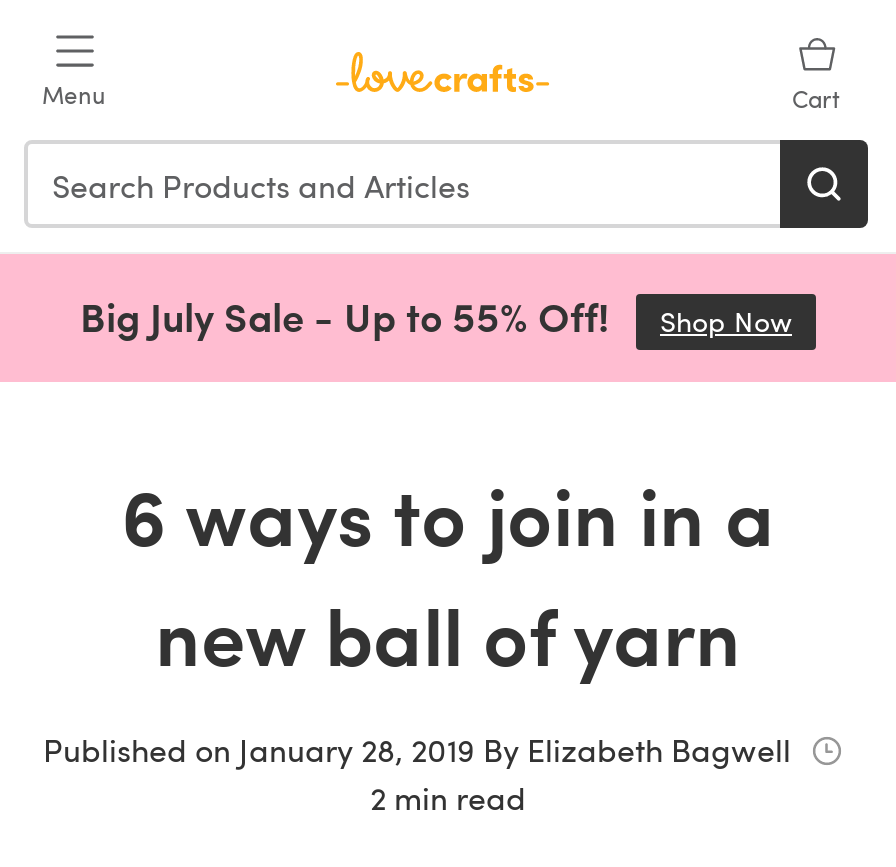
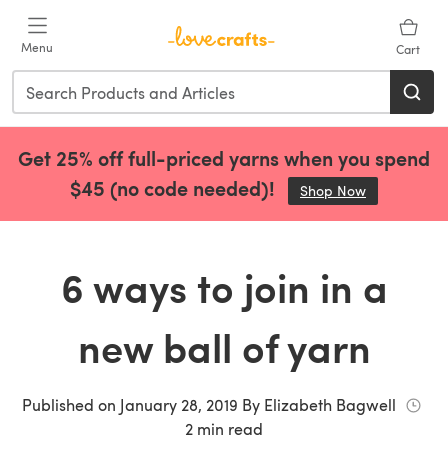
[80,288,620,344] Big July Sale - Up to 55% Off! -> [18,144,430,202] Get 25% off full-priced yarns when you spend | $45 (no code needed)!

